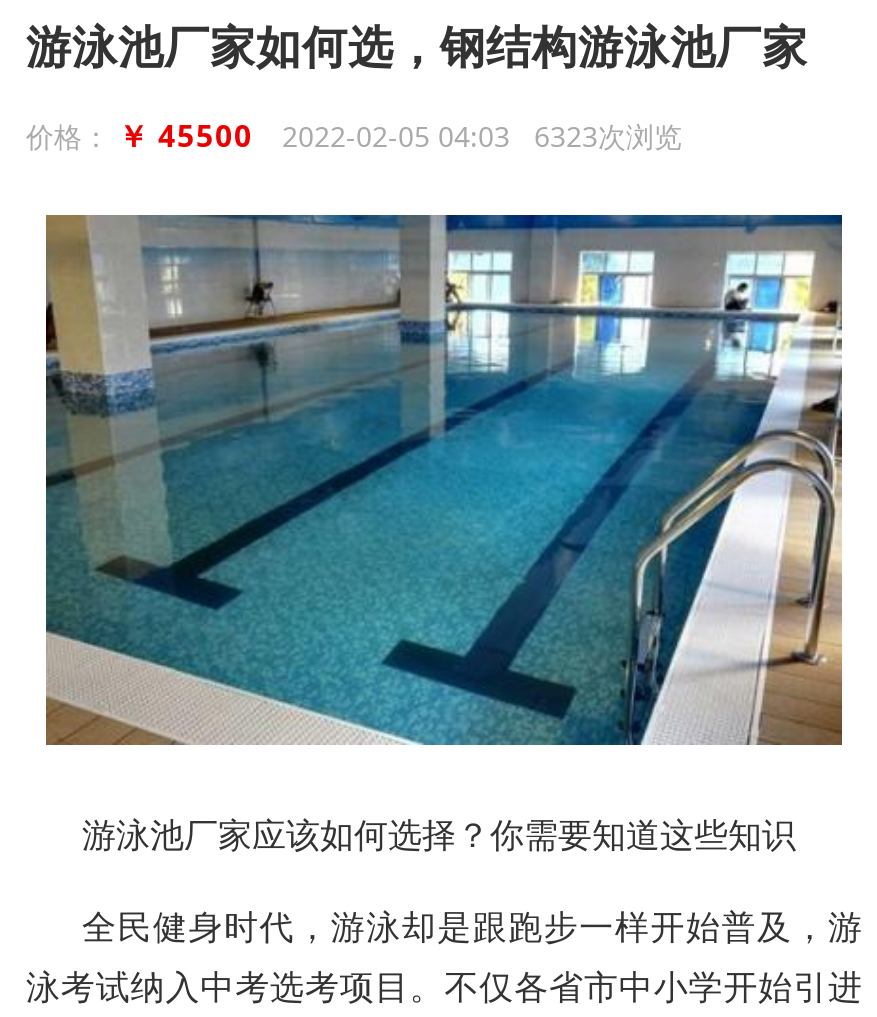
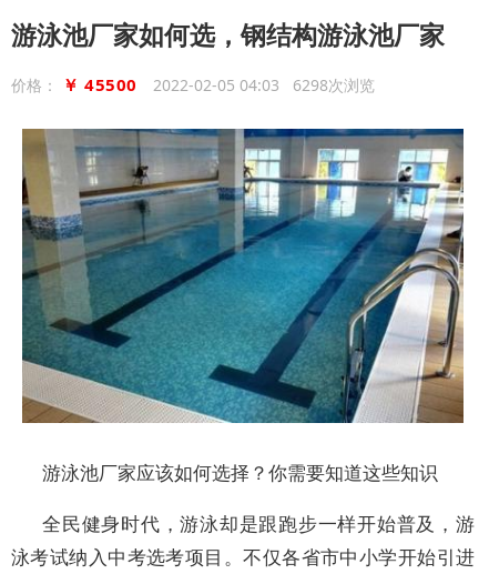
[26,115,682,155] 价格：￥ 45500 2022-02-05 04:03 6323次浏览 -> [11,73,375,95] 价格：￥ 45500 2022-02-05 04:03 6298次浏览

